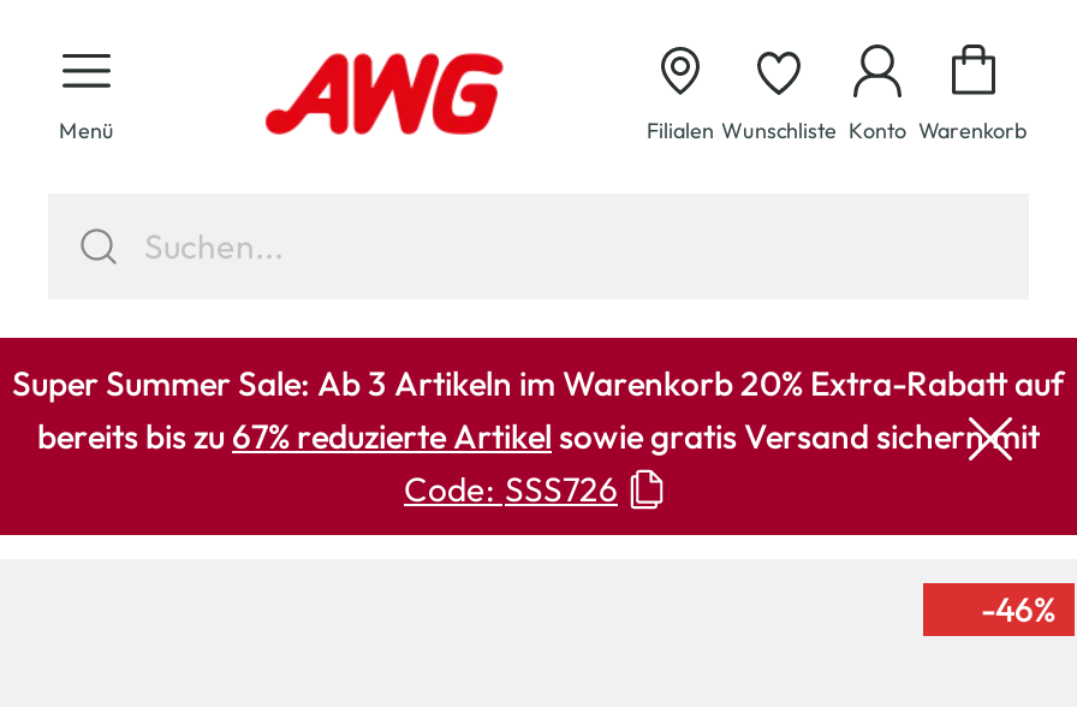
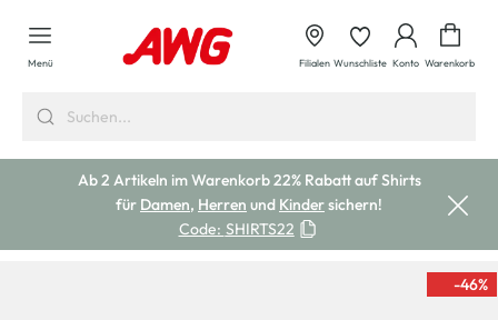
[12,362,1065,511] Super Summer Sale: Ab 3 Artikeln im Warenkorb 20% Extra-Rabatt auf | bereits bis zu 67% reduzierte Artikel sowie gratis Versand sichern mit | Code: SSS726 -> [77,170,421,239] Ab 2 Artikeln im Warenkorb 22% Rabatt auf Shirts | für Damen, Herren und Kinder sichern! | Code: SHIRTS22

